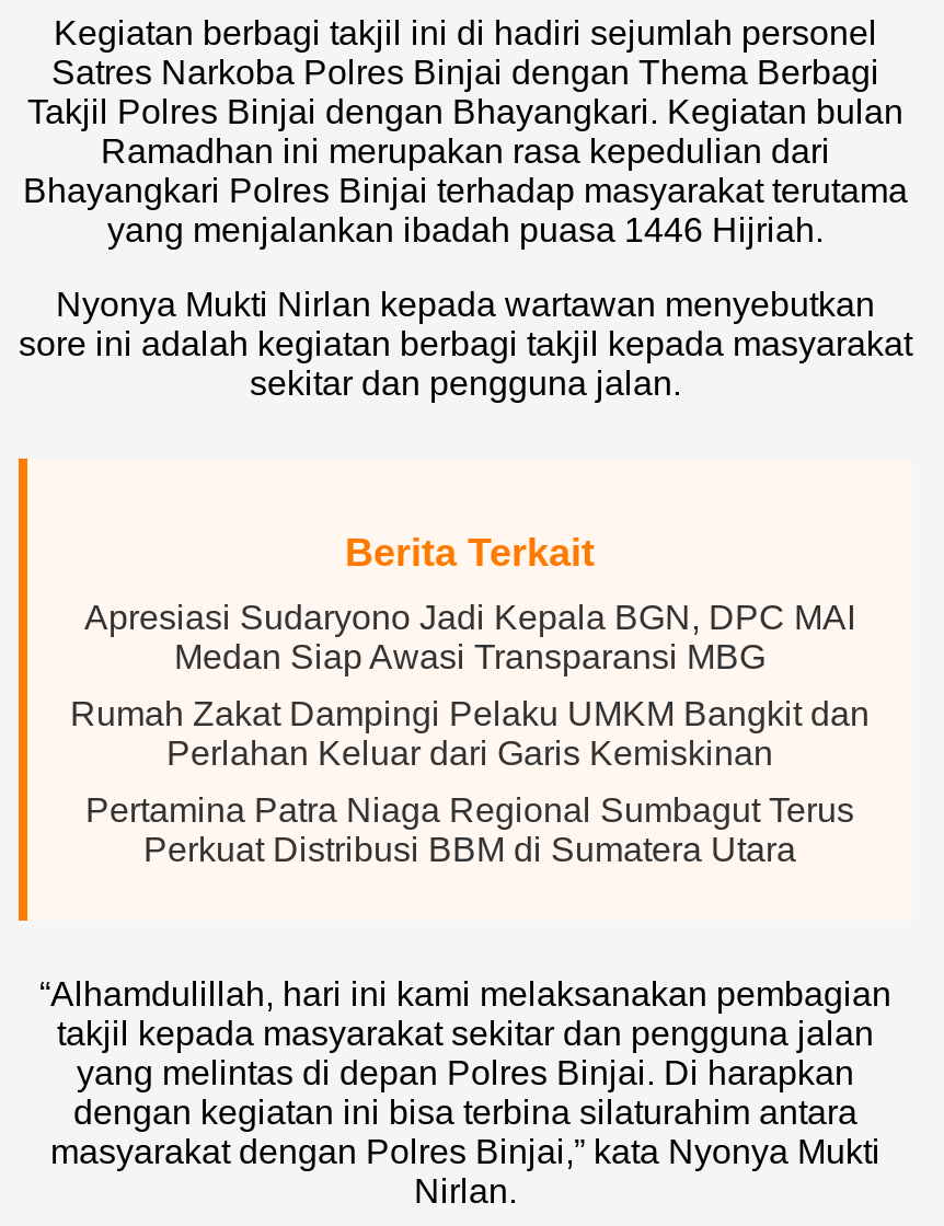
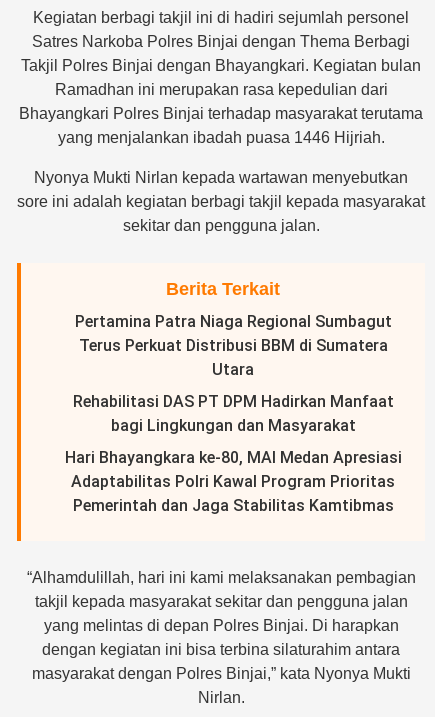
[84,599,855,675] Apresiasi Sudaryono Jadi Kepala BGN, DPC MAI | Medan Siap Awasi Transparansi MBG -> [74,312,391,379] Pertamina Patra Niaga Regional Sumbagut | Terus Perkuat Distribusi BBM di Sumatera | Utara
[70,695,870,772] Rumah Zakat Dampingi Pelaku UMKM Bangkit dan | Perlahan Keluar dari Garis Kemiskinan -> [72,392,393,435] Rehabilitasi DAS PT DPM Hadirkan Manfaat | bagi Lingkungan dan Masyarakat
[85,791,854,868] Pertamina Patra Niaga Regional Sumbagut Terus | Perkuat Distribusi BBM di Sumatera Utara -> [64,448,401,515] Hari Bhayangkara ke-80, MAI Medan Apresiasi | Adaptabilitas Polri Kawal Program Prioritas | Pemerintah dan Jaga Stabilitas Kamtibmas

